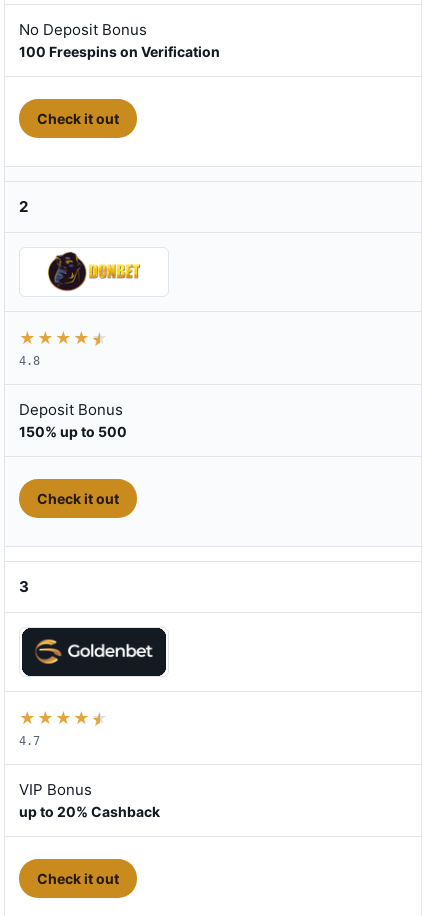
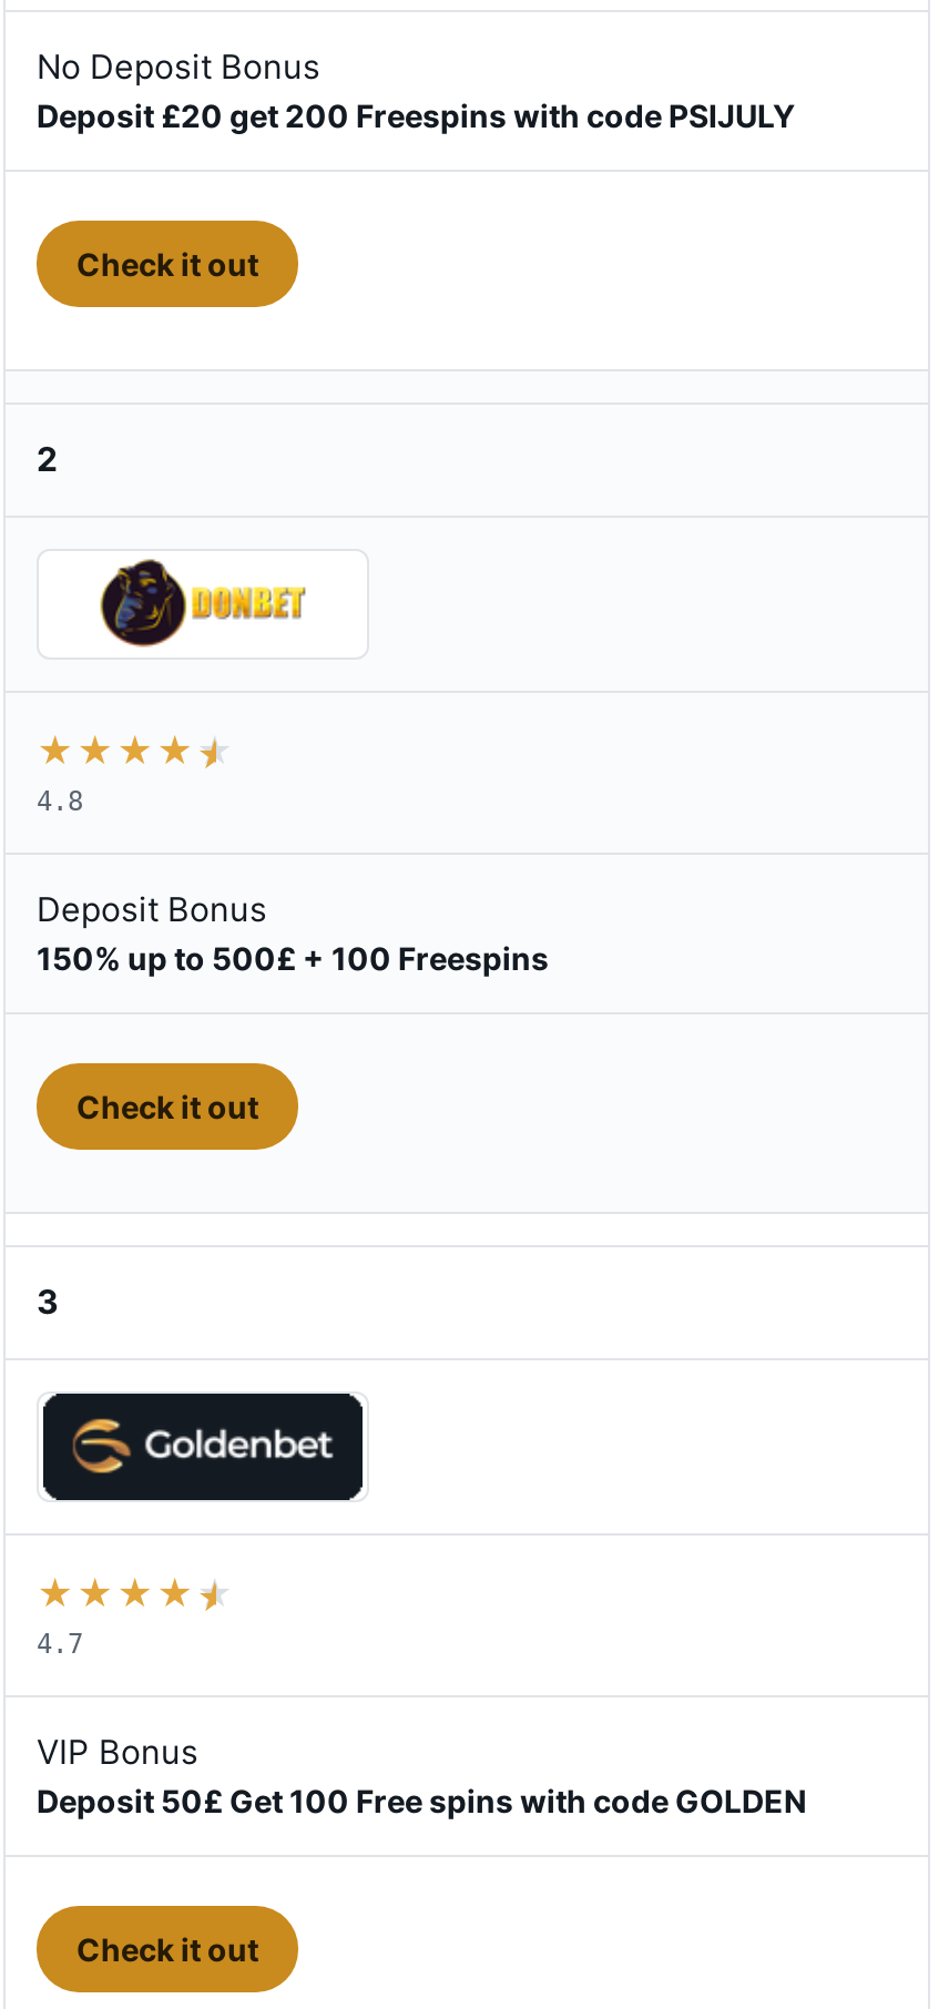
[19,43,220,60] 100 Freespins on Verification -> [37,96,795,134] Deposit £20 get 200 Freespins with code PSIJULY
[19,423,127,440] 150% up to 500 -> [37,939,549,977] 150% up to 500£ + 100 Freespins
[19,803,160,820] up to 20% Cashback -> [37,1782,806,1819] Deposit 50£ Get 100 Free spins with code GOLDEN

